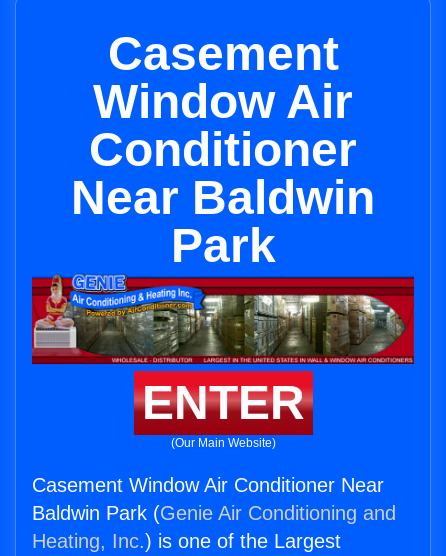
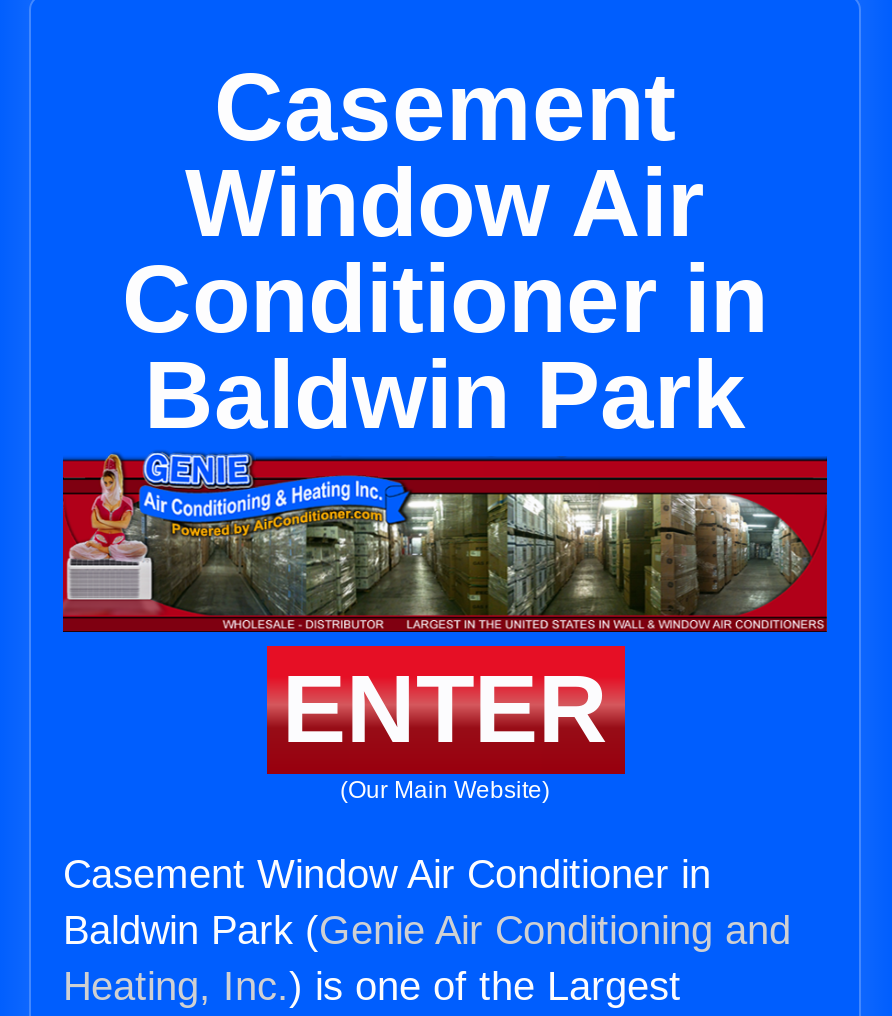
[71,123,375,272] Conditioner | Near Baldwin | Park -> [122,246,768,448] Conditioner in | Baldwin Park
[32,474,384,496] Casement Window Air Conditioner Near -> [63,852,711,896] Casement Window Air Conditioner in

